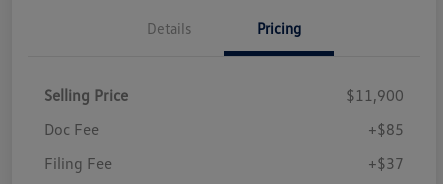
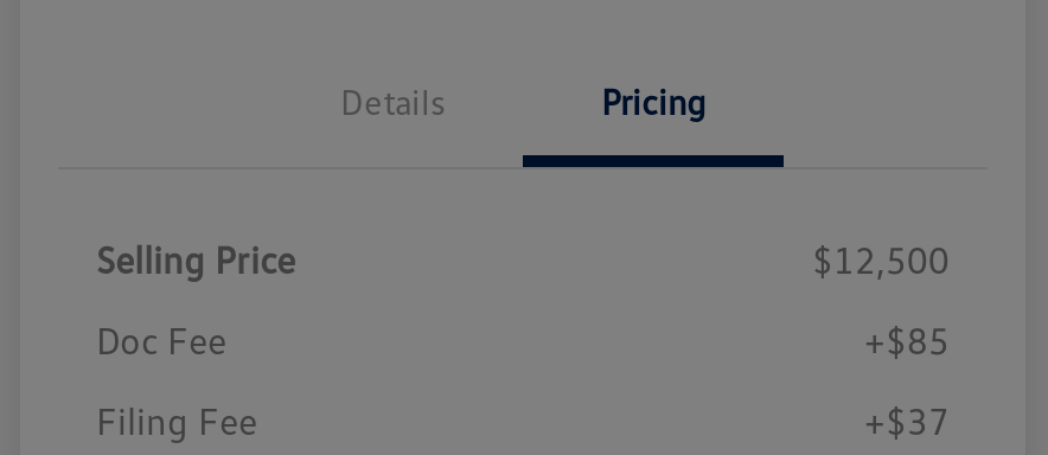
[346,85,404,105] $11,900 -> [812,235,950,283] $12,500

